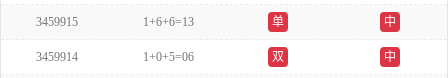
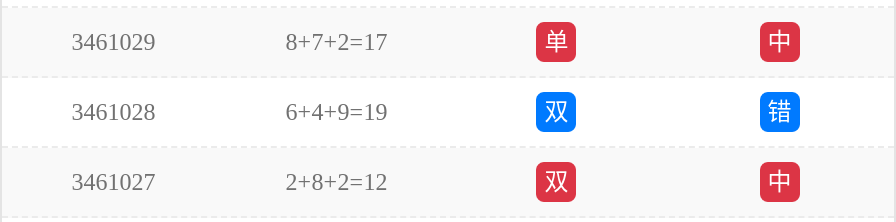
[36,15,78,29] 3459915 -> [72,28,156,56] 3461029
[143,15,194,29] 1+6+6=13 -> [286,28,388,56] 8+7+2=17
[36,50,194,64] 3459914 | 1+0+5=06 -> [72,98,792,196] 3461028 | 6+4+9=19 | 双 | 错 | 3461027 | 2+8+2=12

